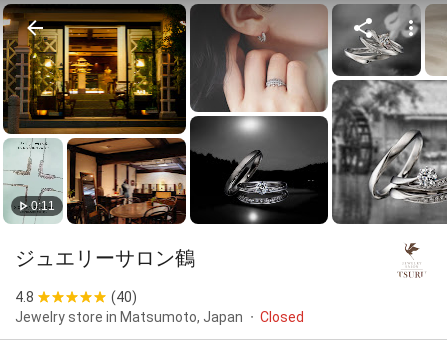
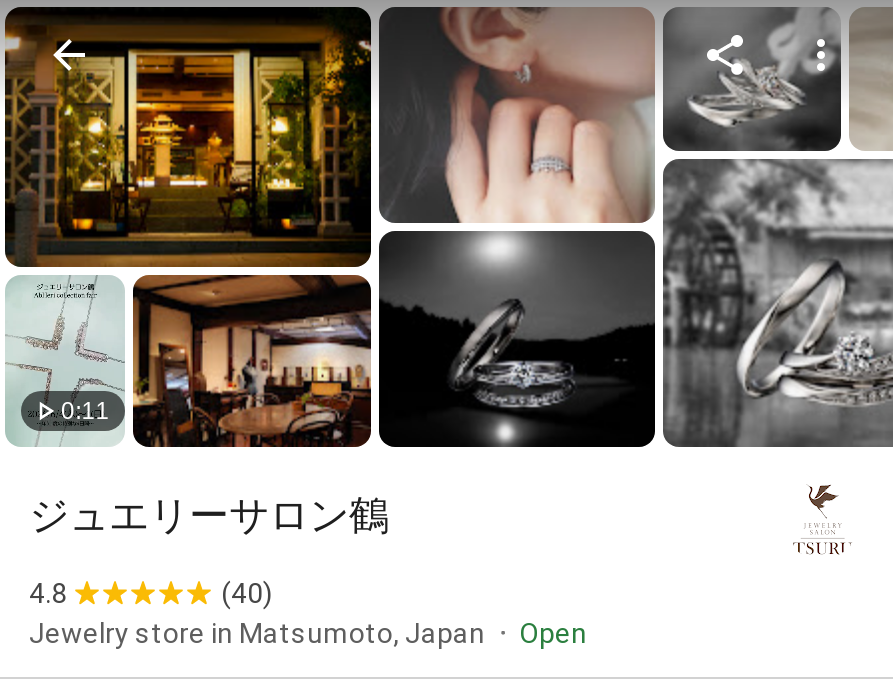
[260,309,304,325] Closed -> [519,617,587,649] Open

